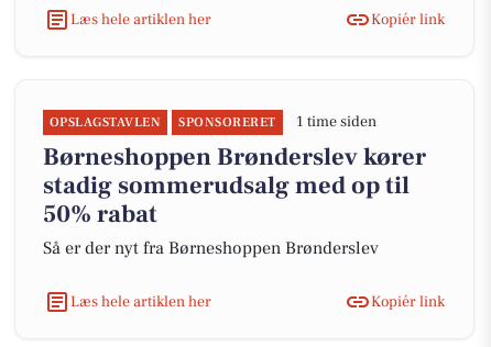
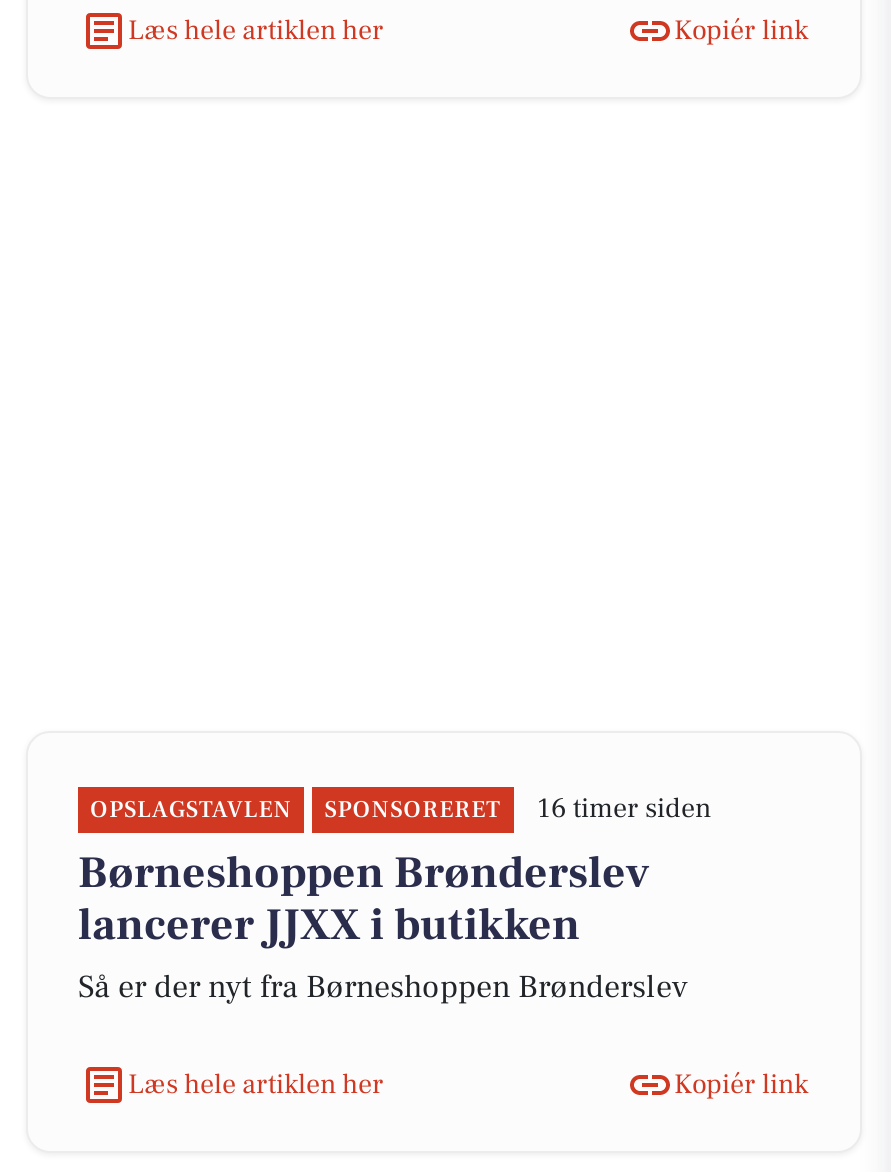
[43,112,426,230] 1 time siden | Børneshoppen Brønderslev kører | stadig sommerudsalg med op til | 50% rabat -> [78,791,711,953] 16 timer siden | Børneshoppen Brønderslev | lancerer JJXX i butikken
moved [50,114,276,131] -> [90,795,501,825]: OPSLAGSTAVLEN | SPONSORERET

